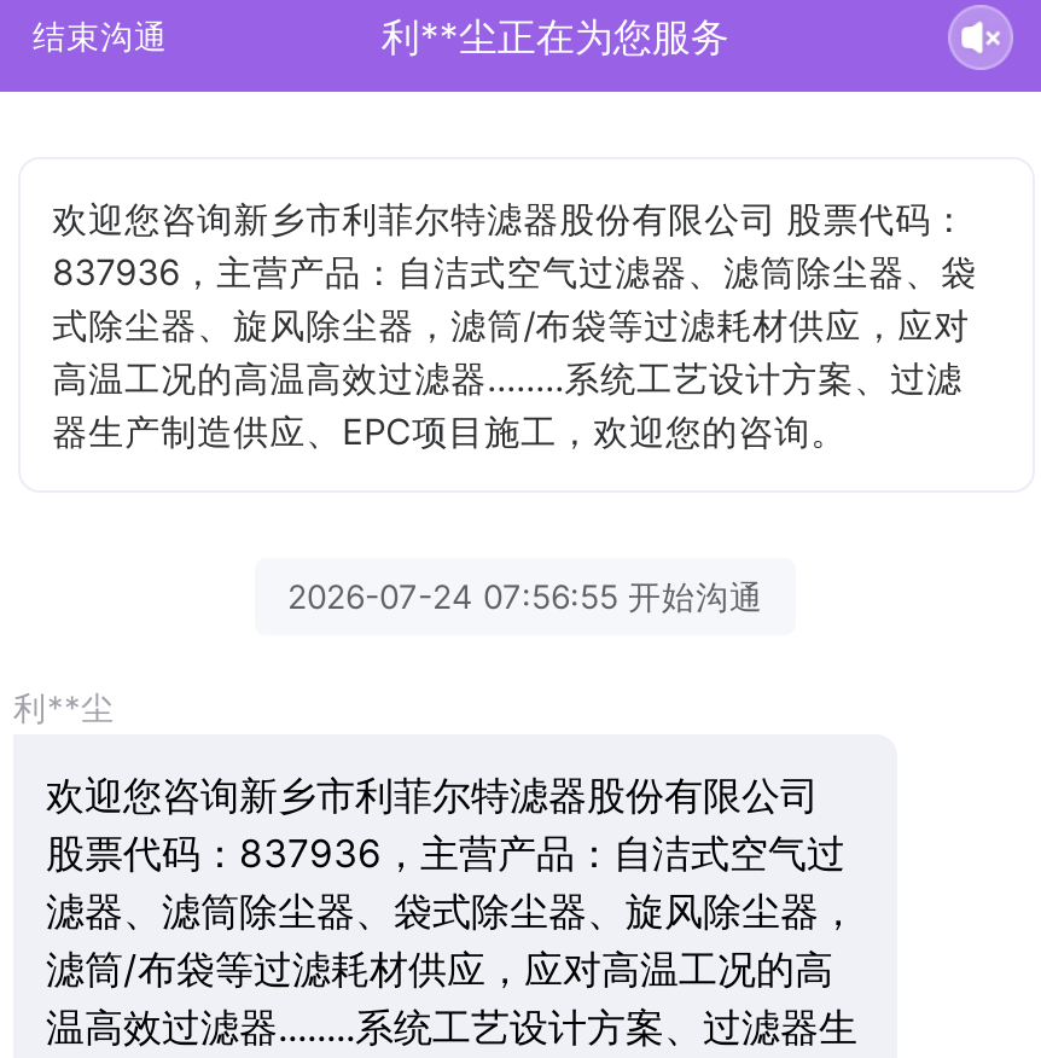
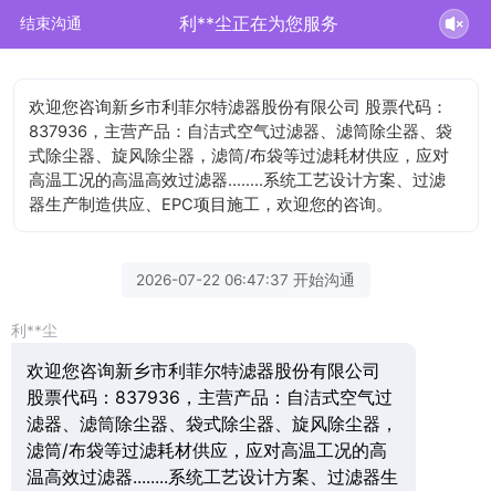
[287,577,763,616] 2026-07-24 07:56:55 开始沟通 -> [136,271,355,289] 2026-07-22 06:47:37 开始沟通

